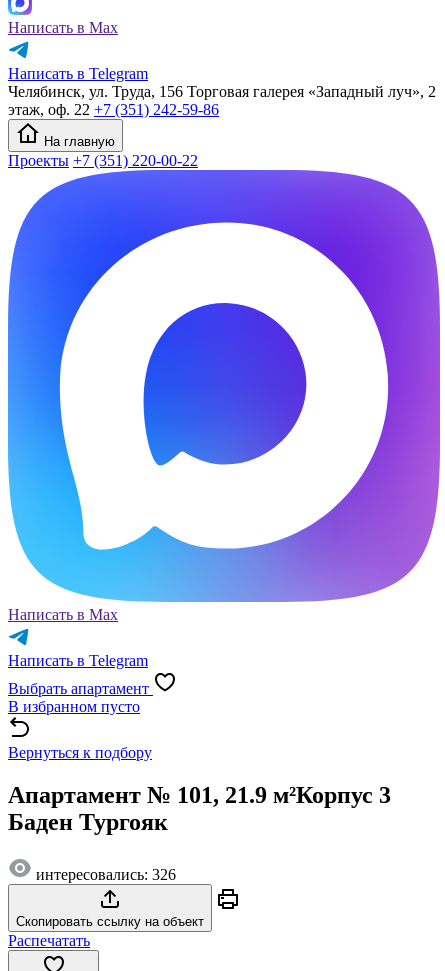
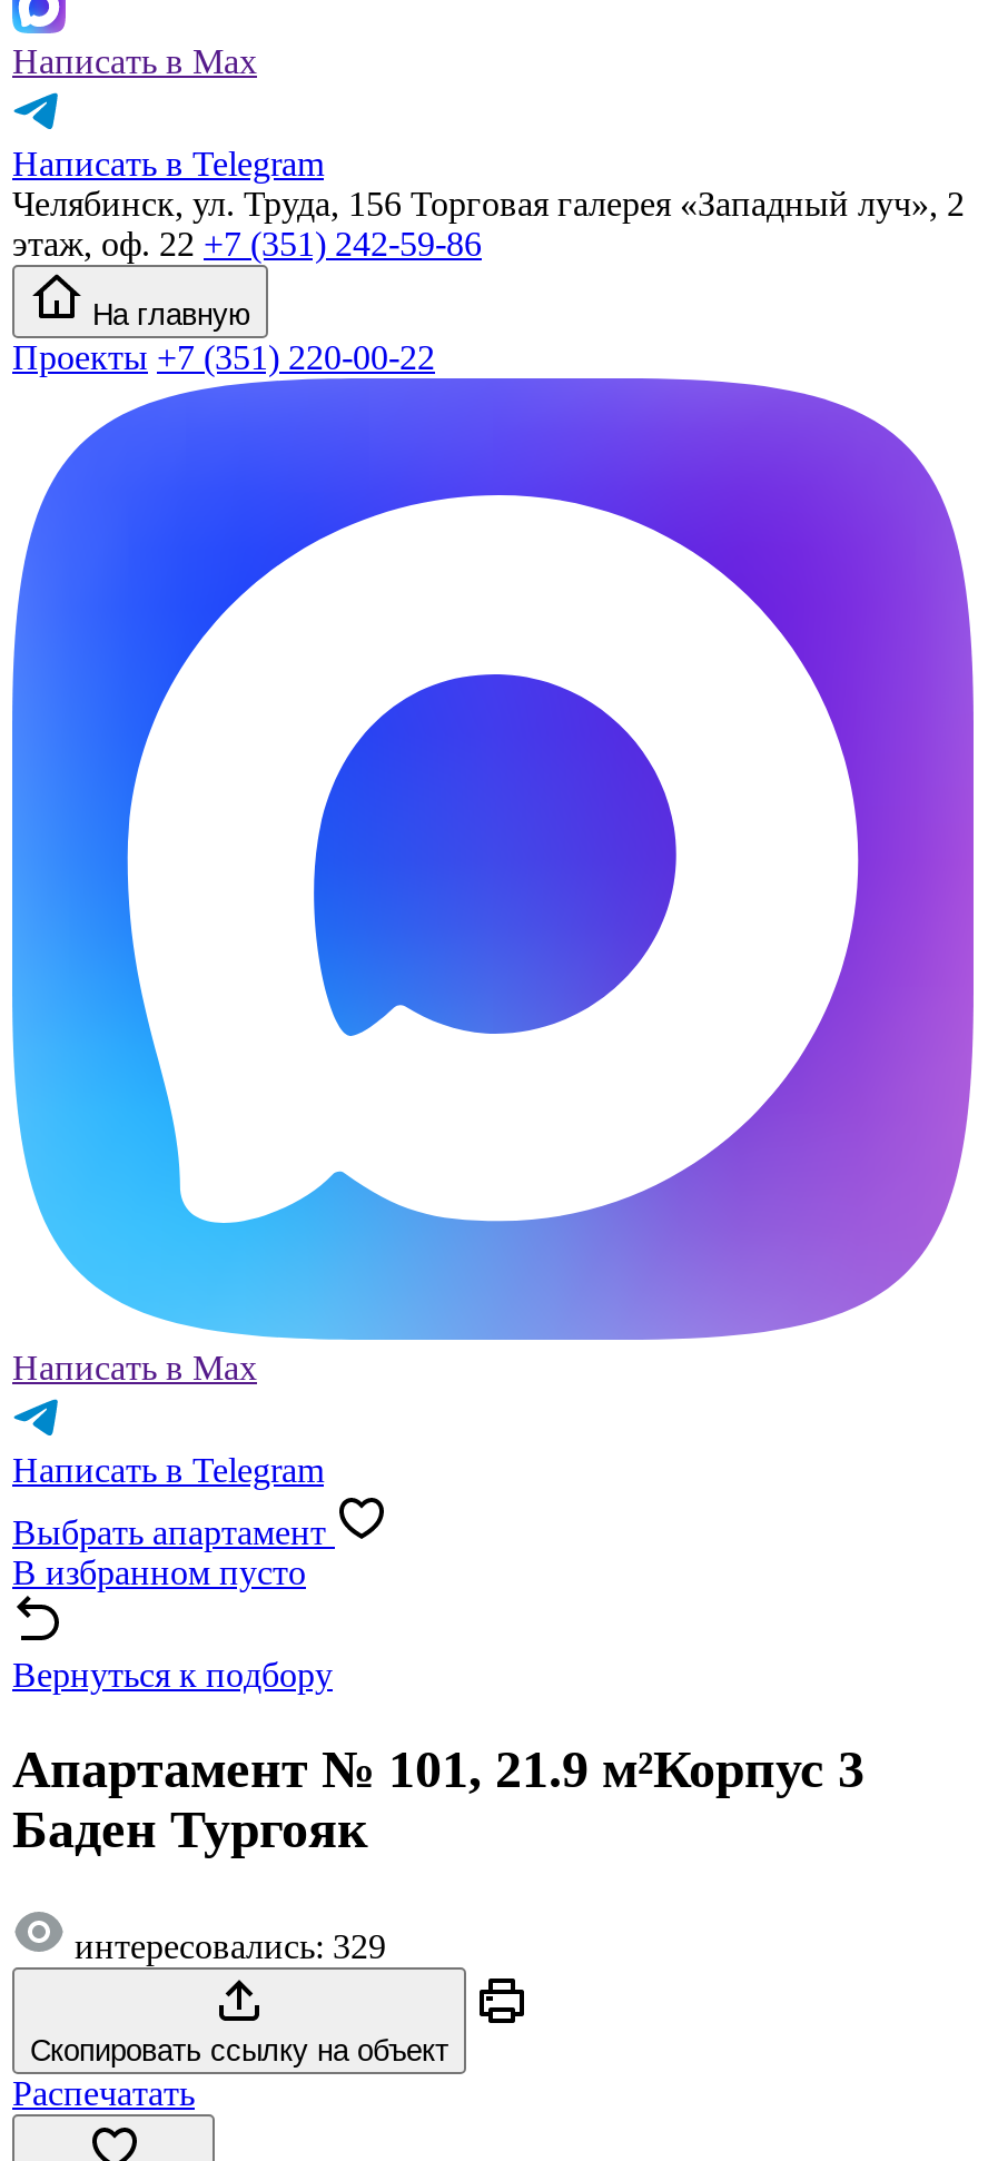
[32,866,176,883] интересовались: 326 -> [66,1927,386,1965] интересовались: 329

